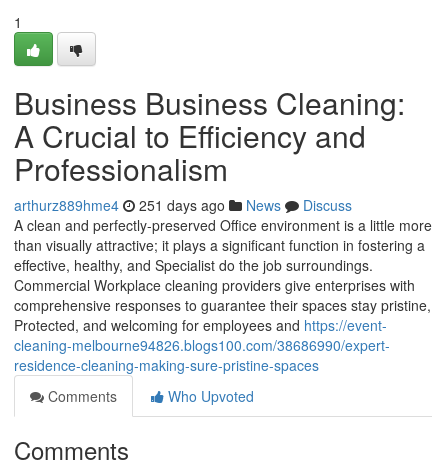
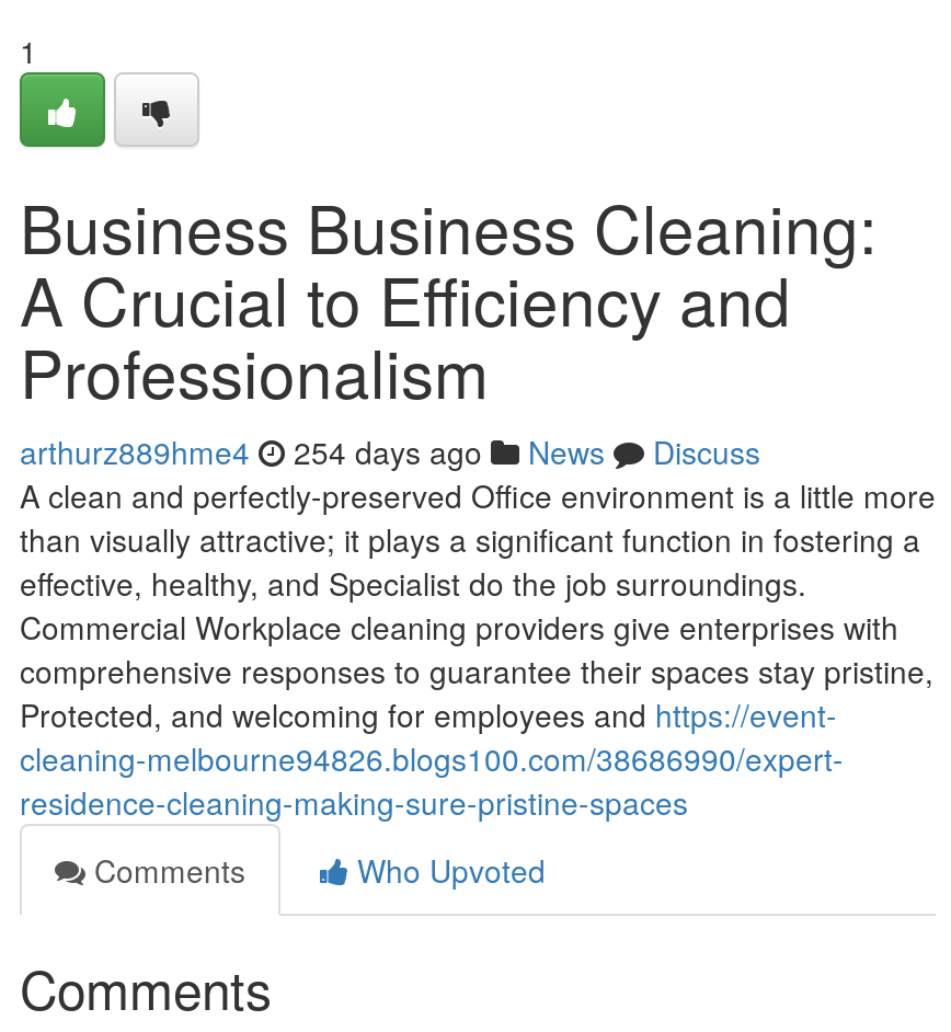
[14,195,352,215] arthurz889hme4 251 days ago News Discuss -> [20,429,760,473] arthurz889hme4 254 days ago News Discuss

